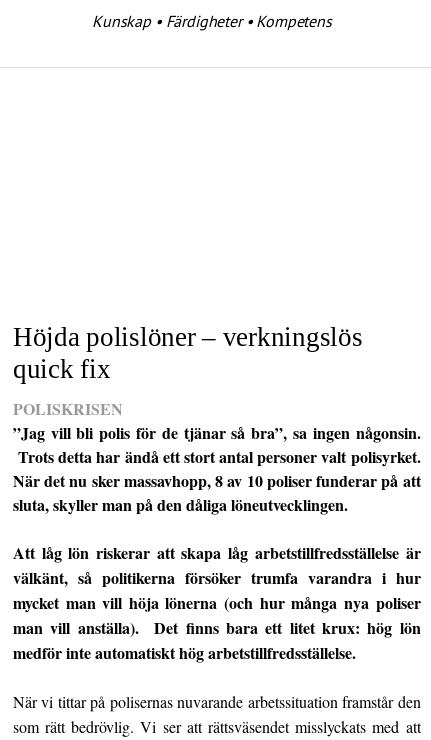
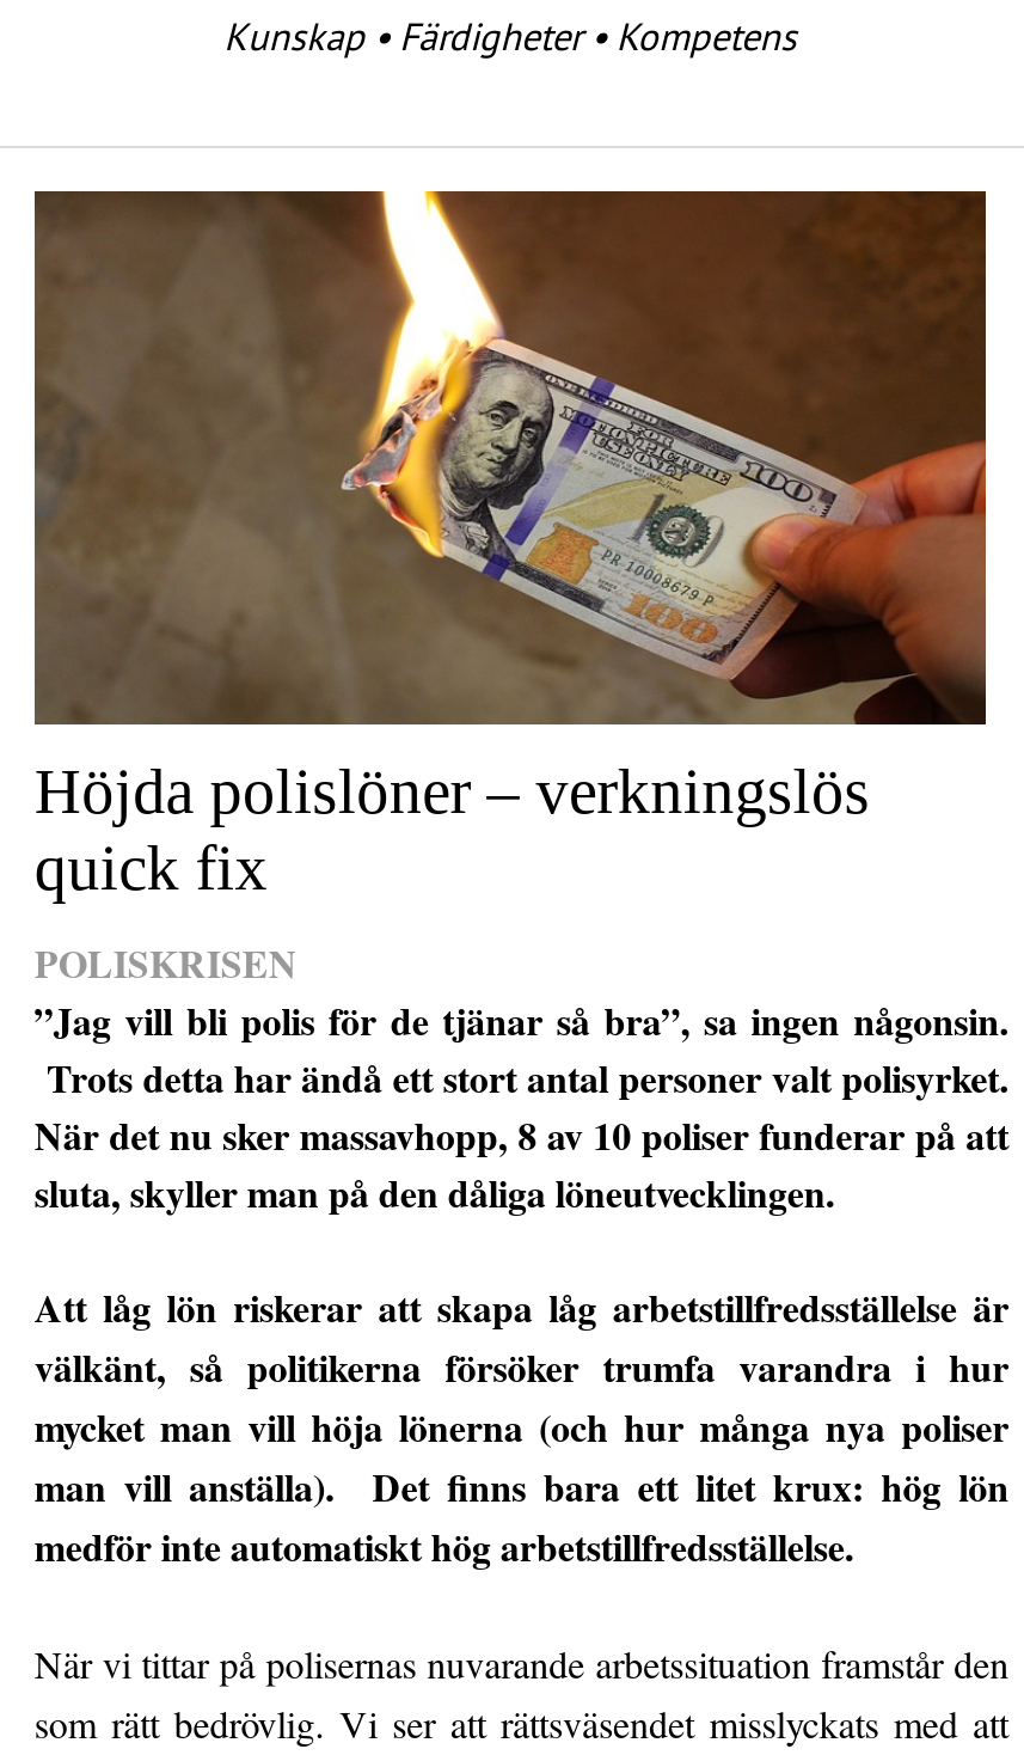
none -> [32,189,988,727] [image]

